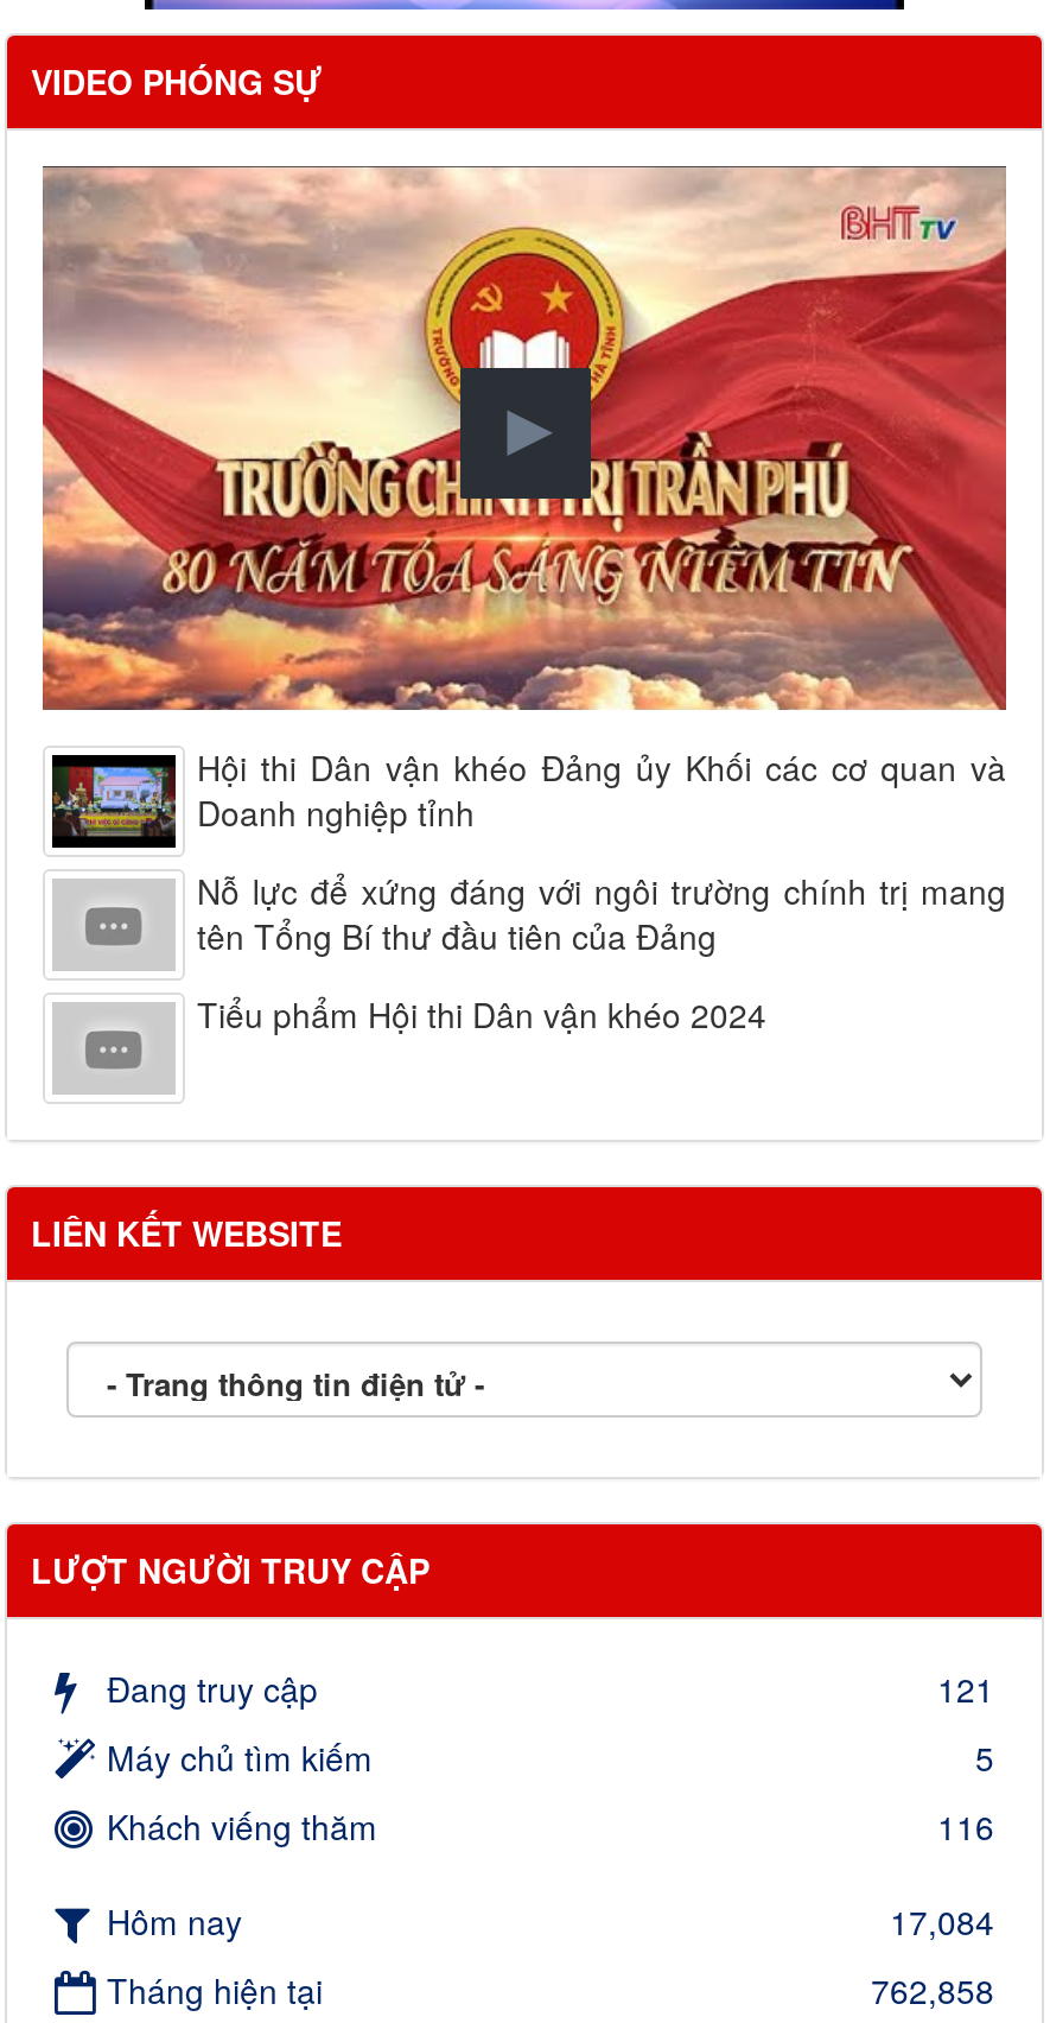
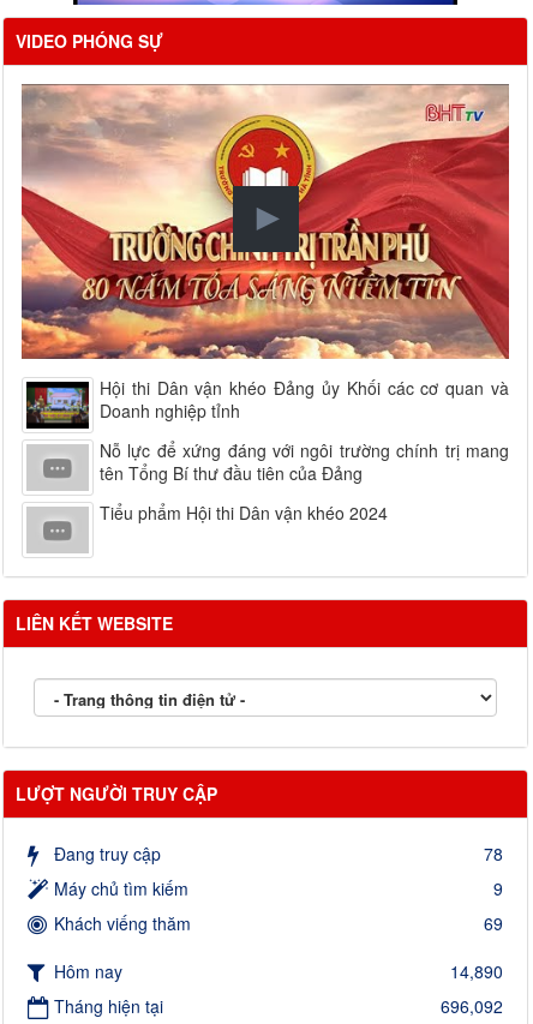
[937,1663,994,1711] 121 -> [484,841,503,865] 78
[975,1732,994,1780] 5 -> [493,876,503,900] 9
[937,1801,994,1848] 116 -> [484,911,503,935] 69
[890,1896,994,1943] 17,084 -> [450,959,503,983] 14,890
[871,1965,994,2012] 762,858 -> [441,993,503,1017] 696,092

